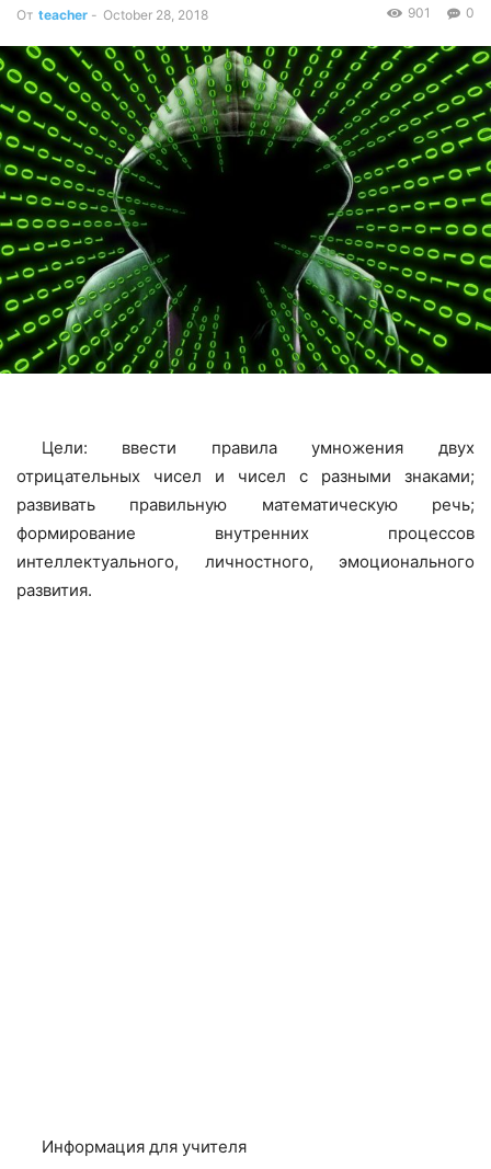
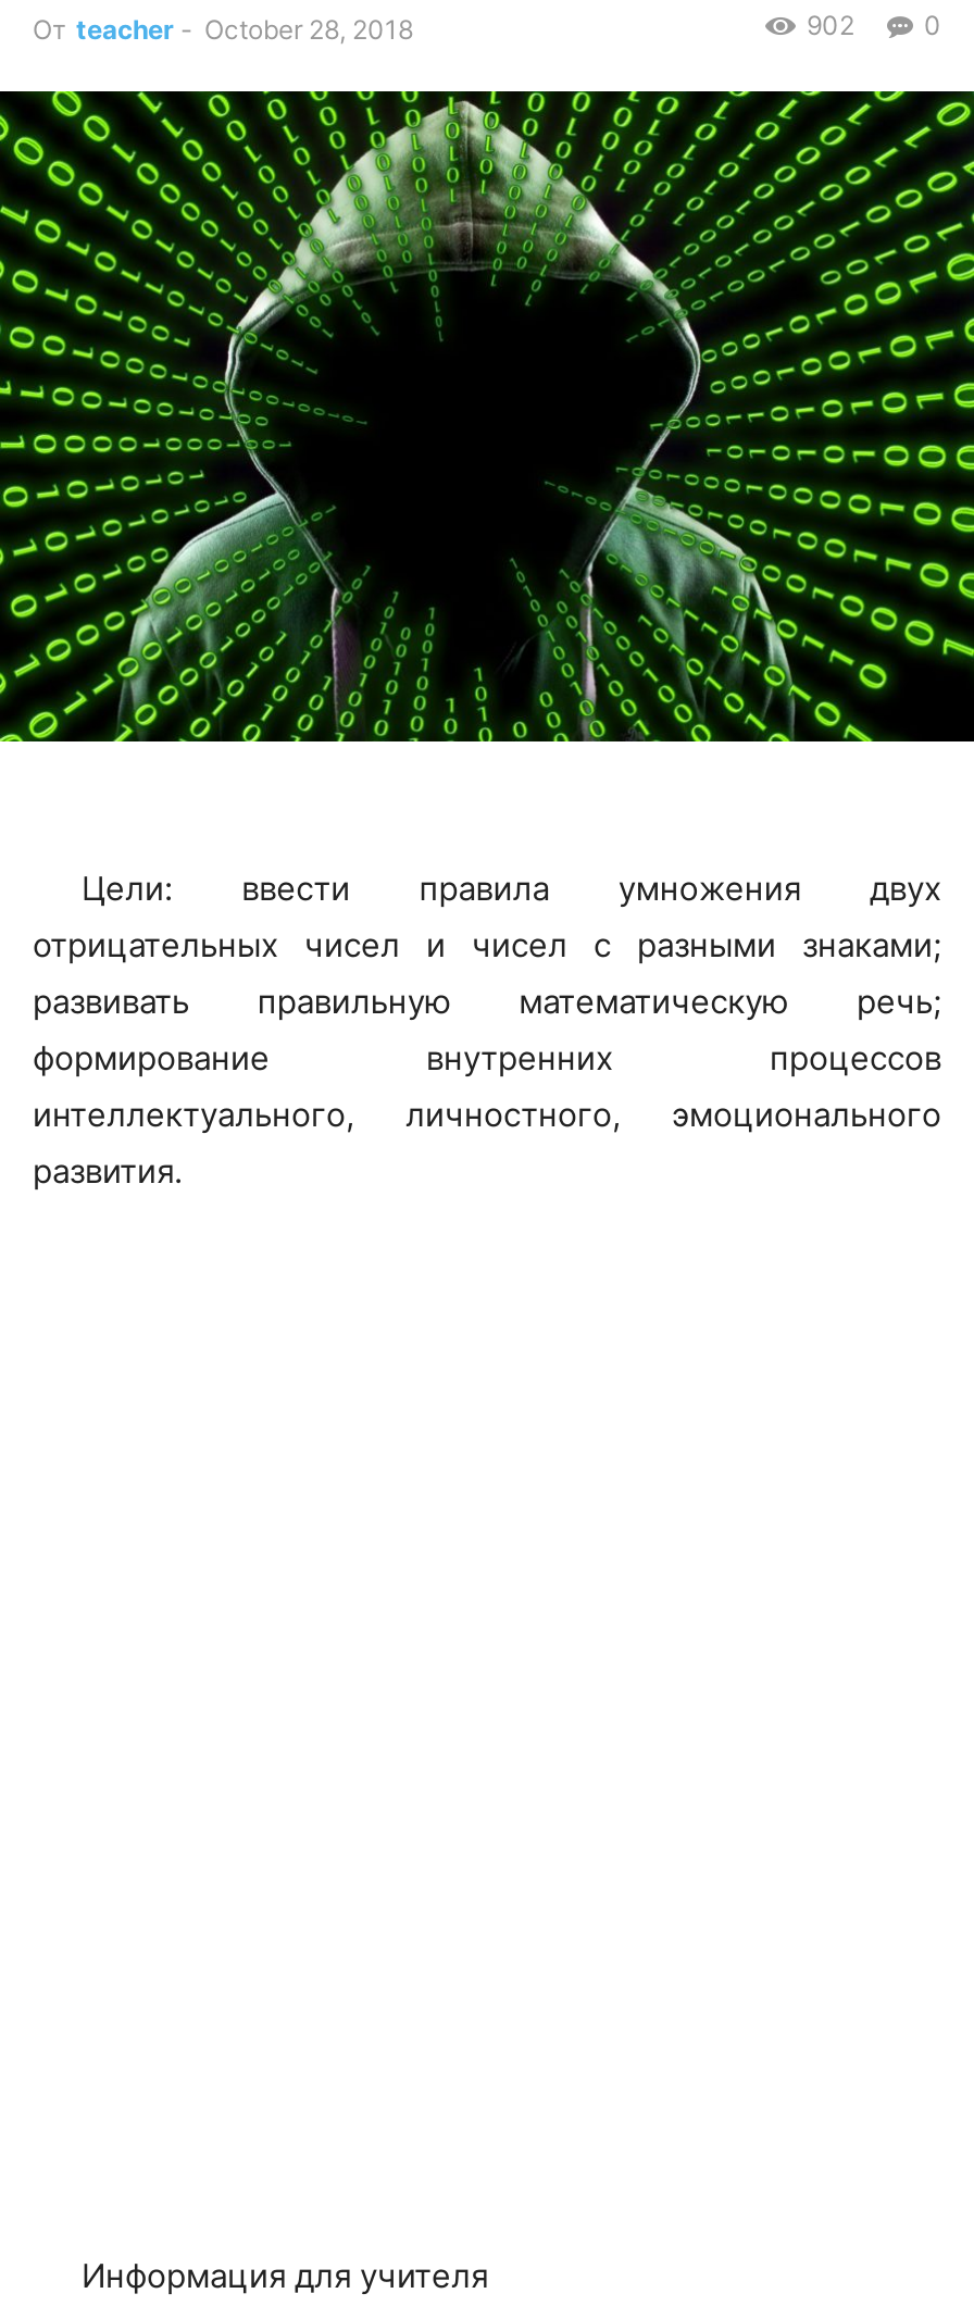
[408,4,431,21] 901 -> [807,9,854,41] 902

